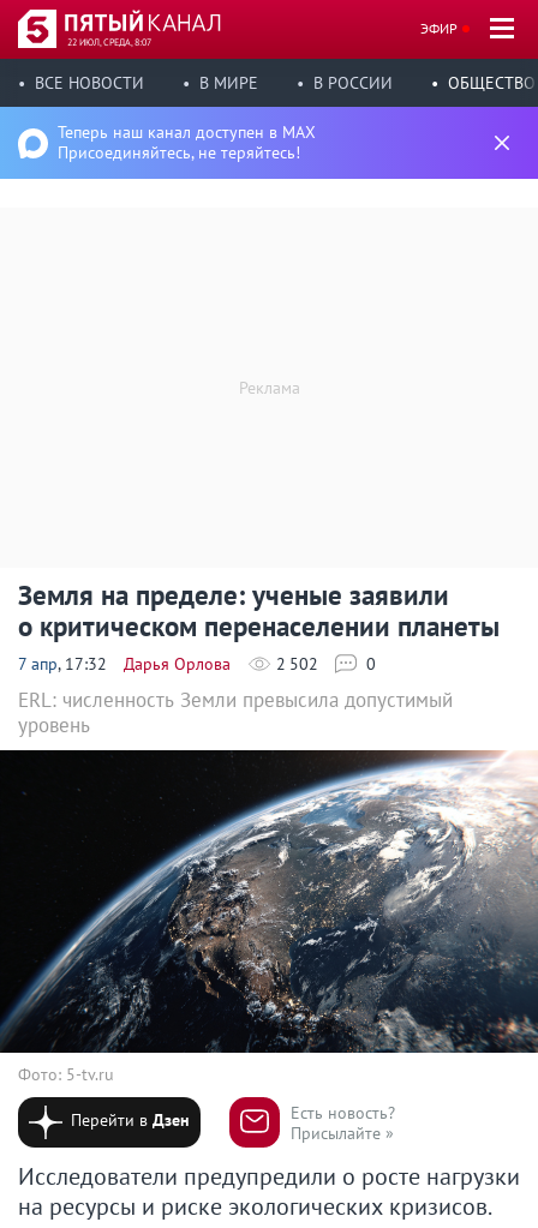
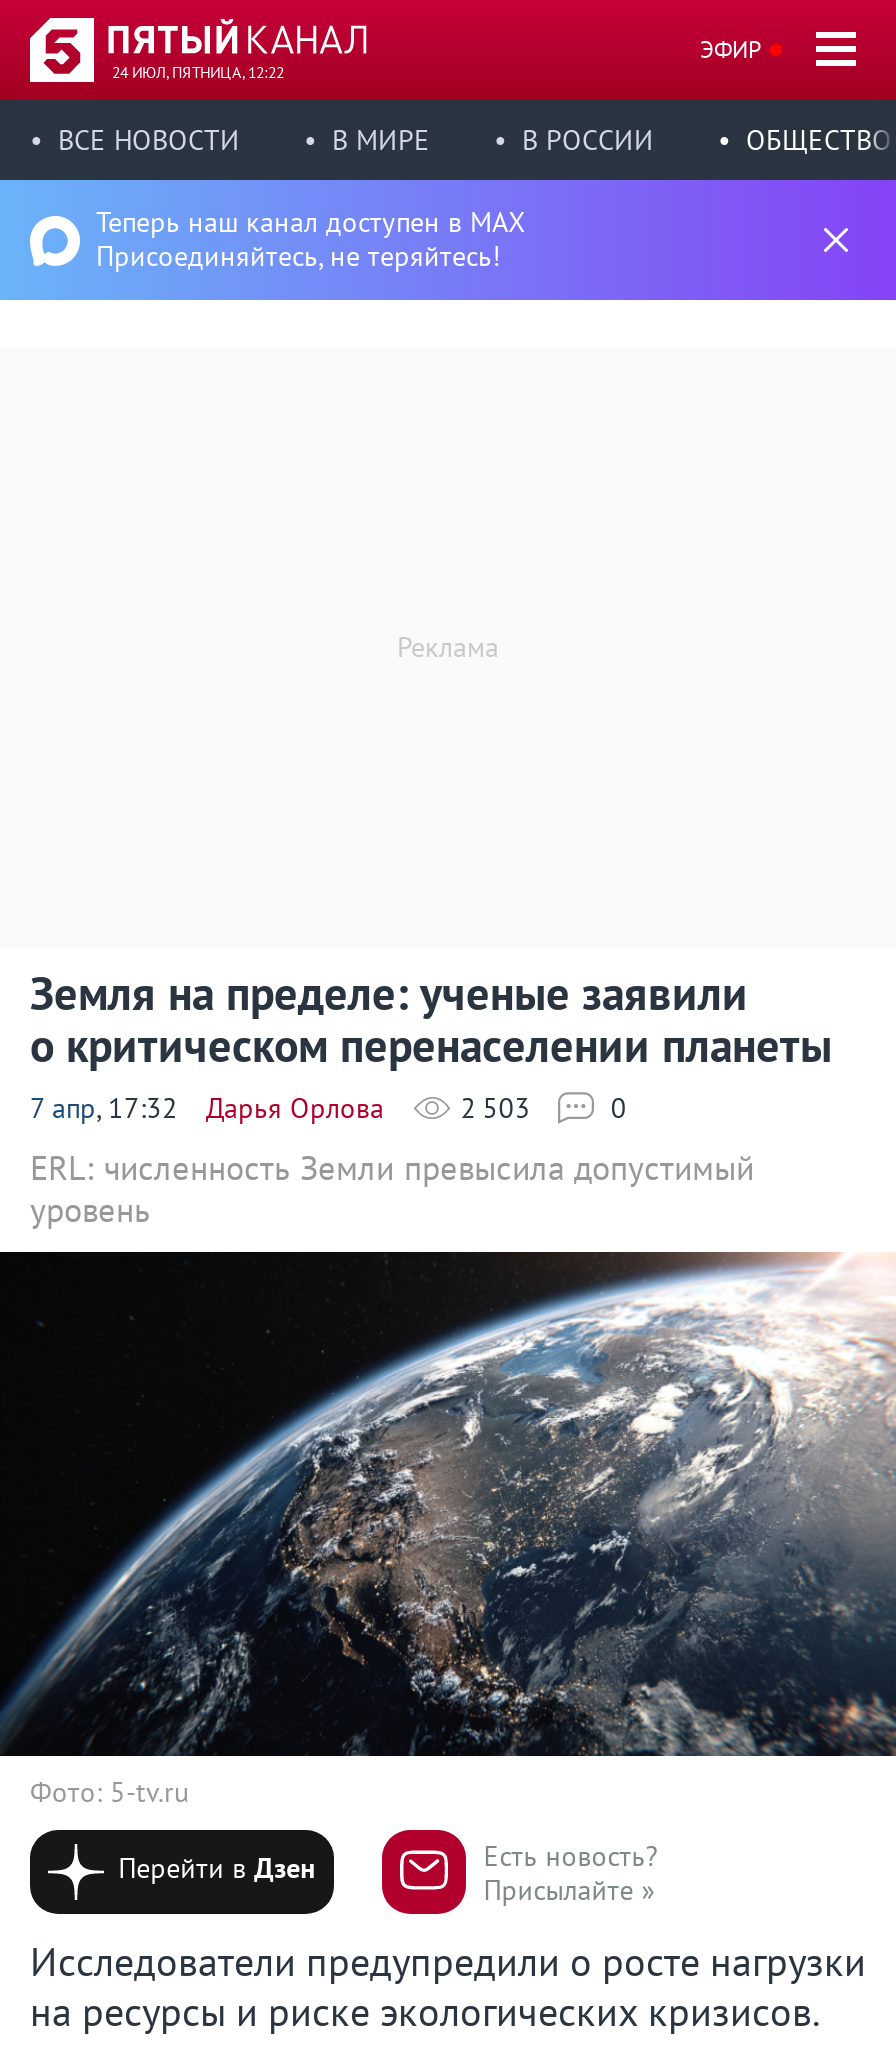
[67,36,151,48] 22 ИЮЛ, СРЕДА, 8:07 -> [112,62,284,82] 24 ИЮЛ, ПЯТНИЦА, 12:22
[276,653,318,675] 2 502 -> [460,1090,530,1126] 2 503

